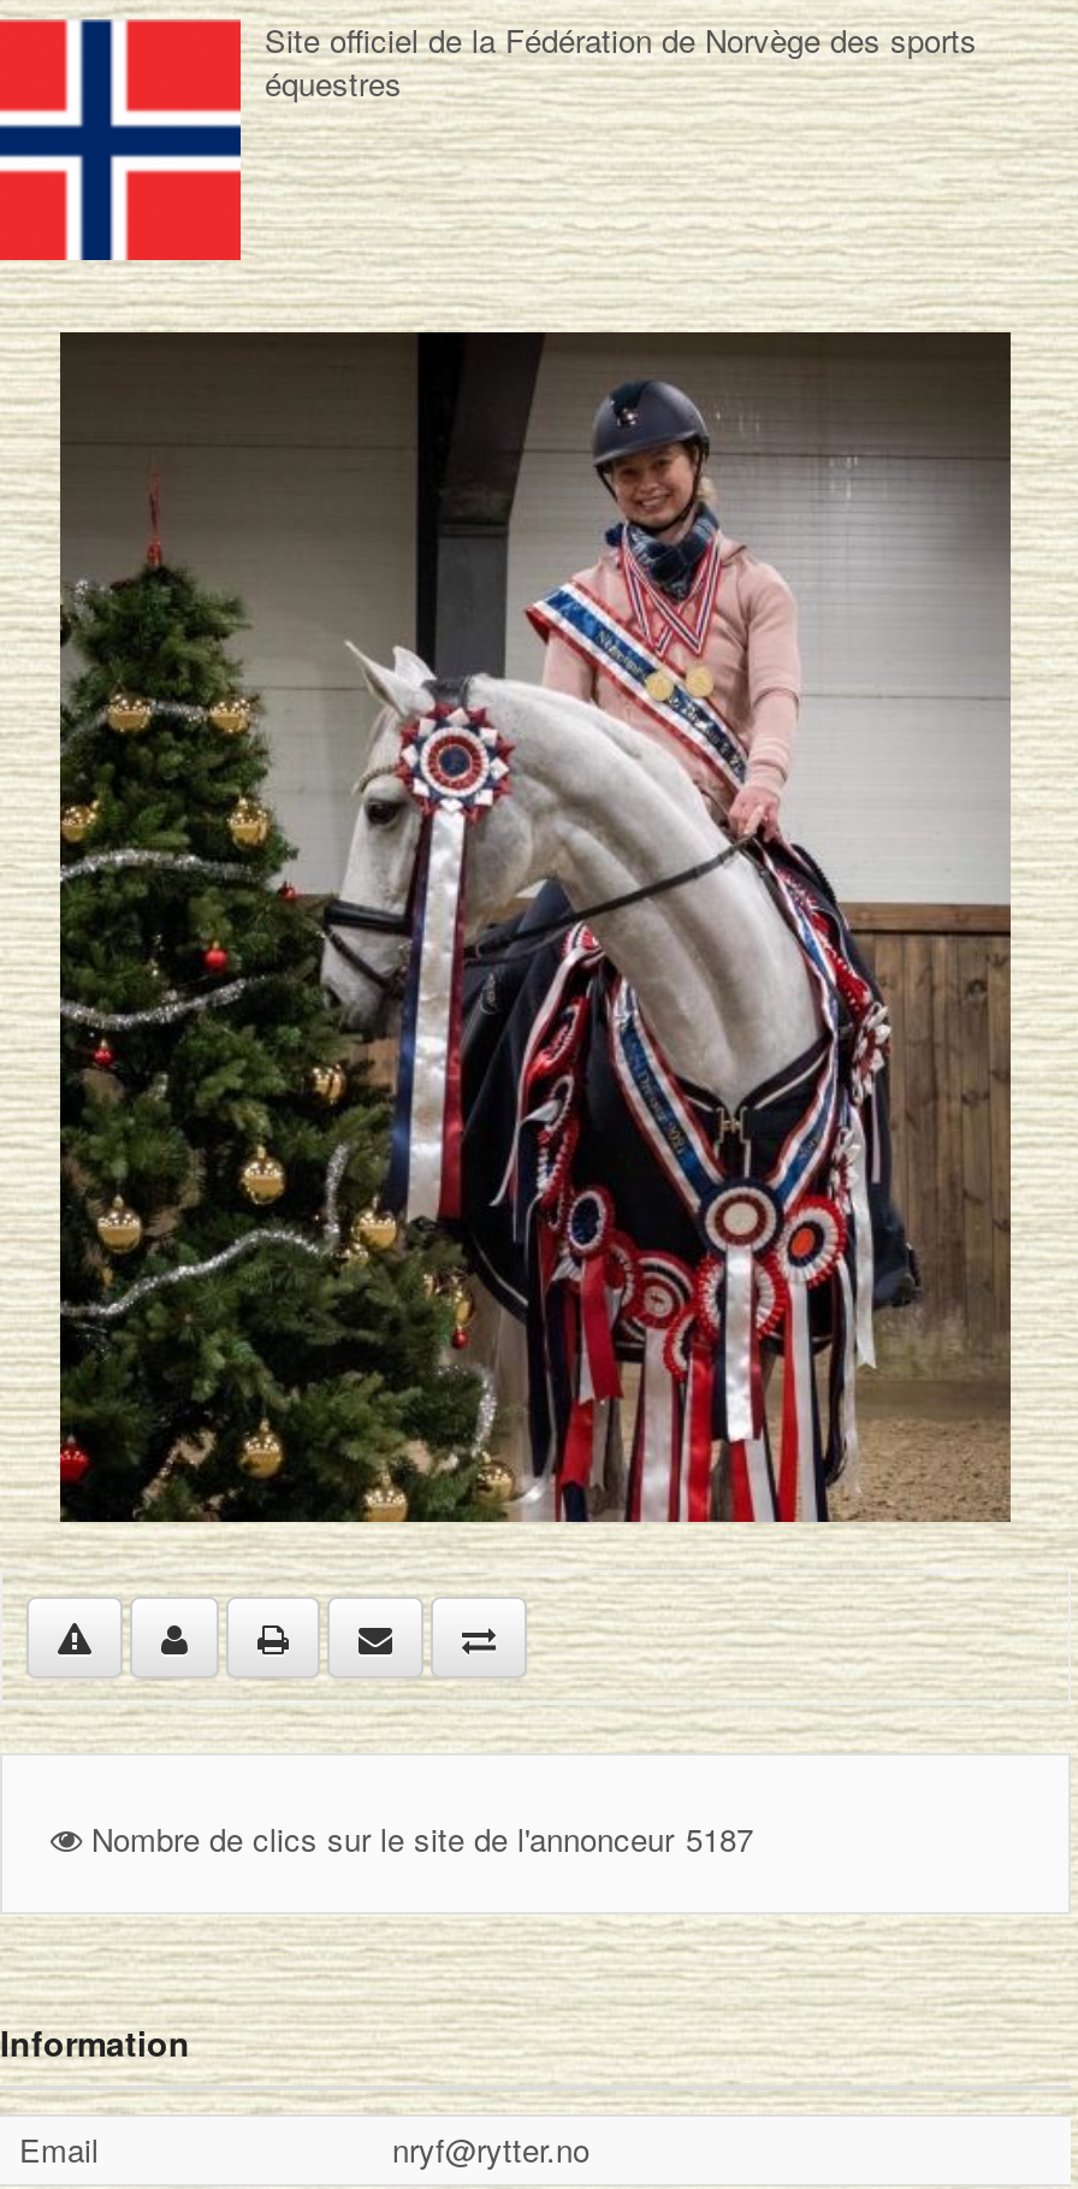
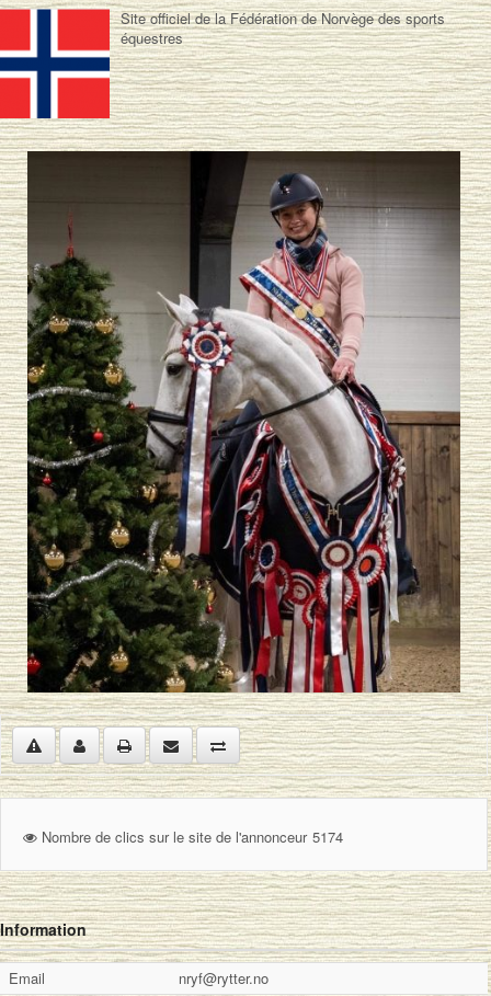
[82,1817,753,1862] Nombre de clics sur le site de l'annonceur 5187 -> [37,827,343,847] Nombre de clics sur le site de l'annonceur 5174

